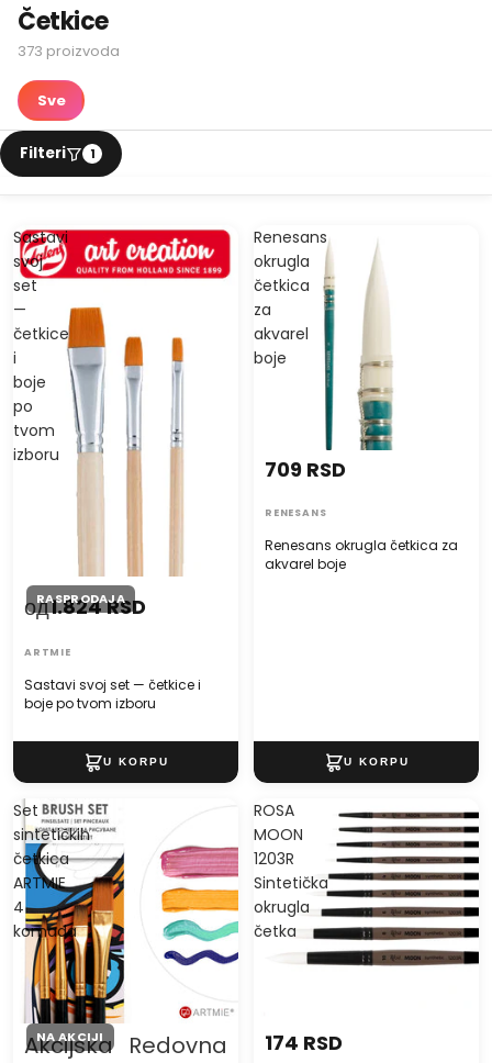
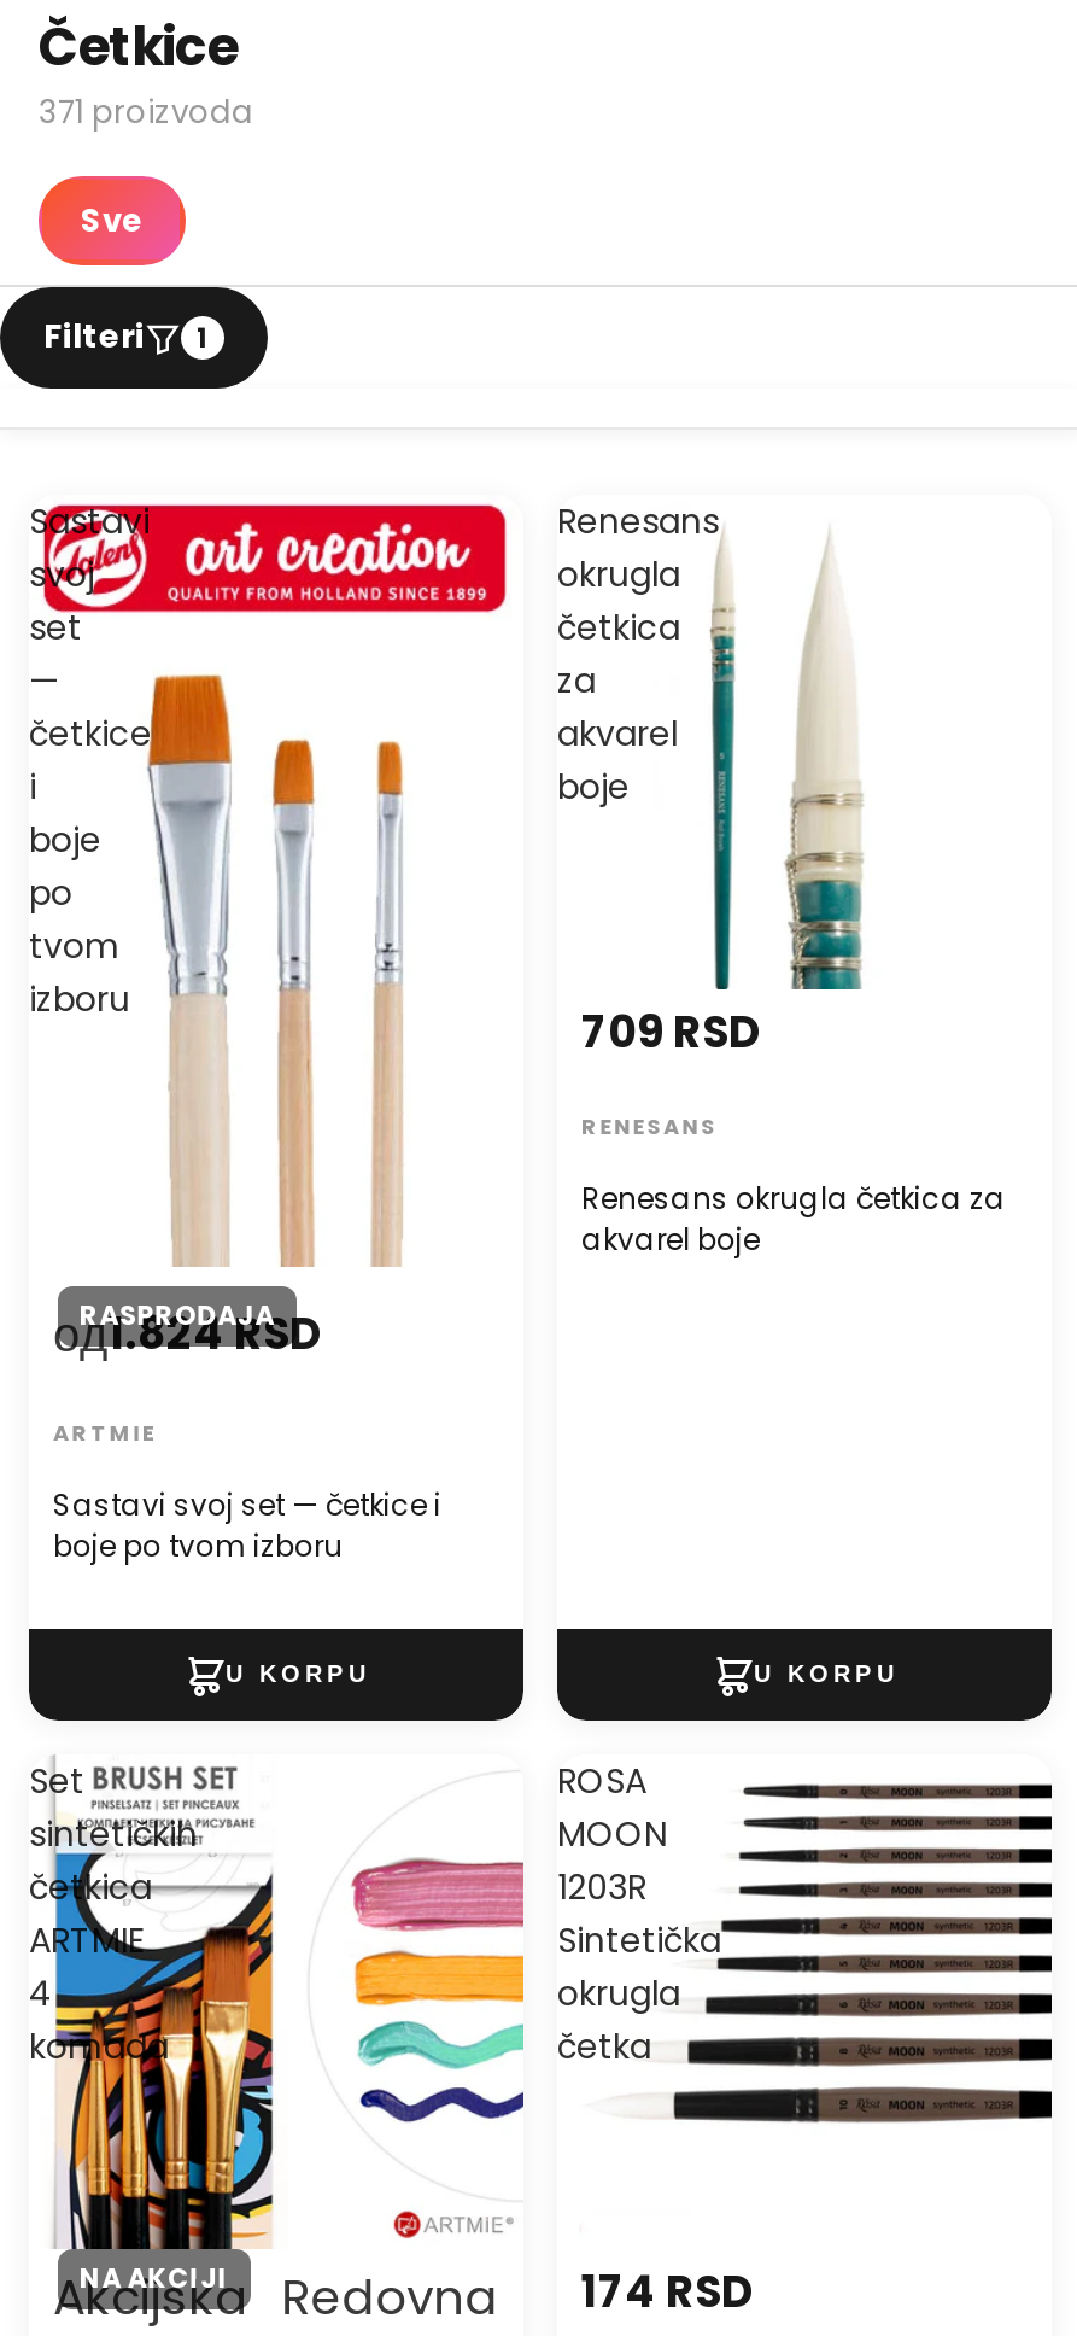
[18,41,120,61] 373 proizvoda -> [39,89,253,135] 371 proizvoda

